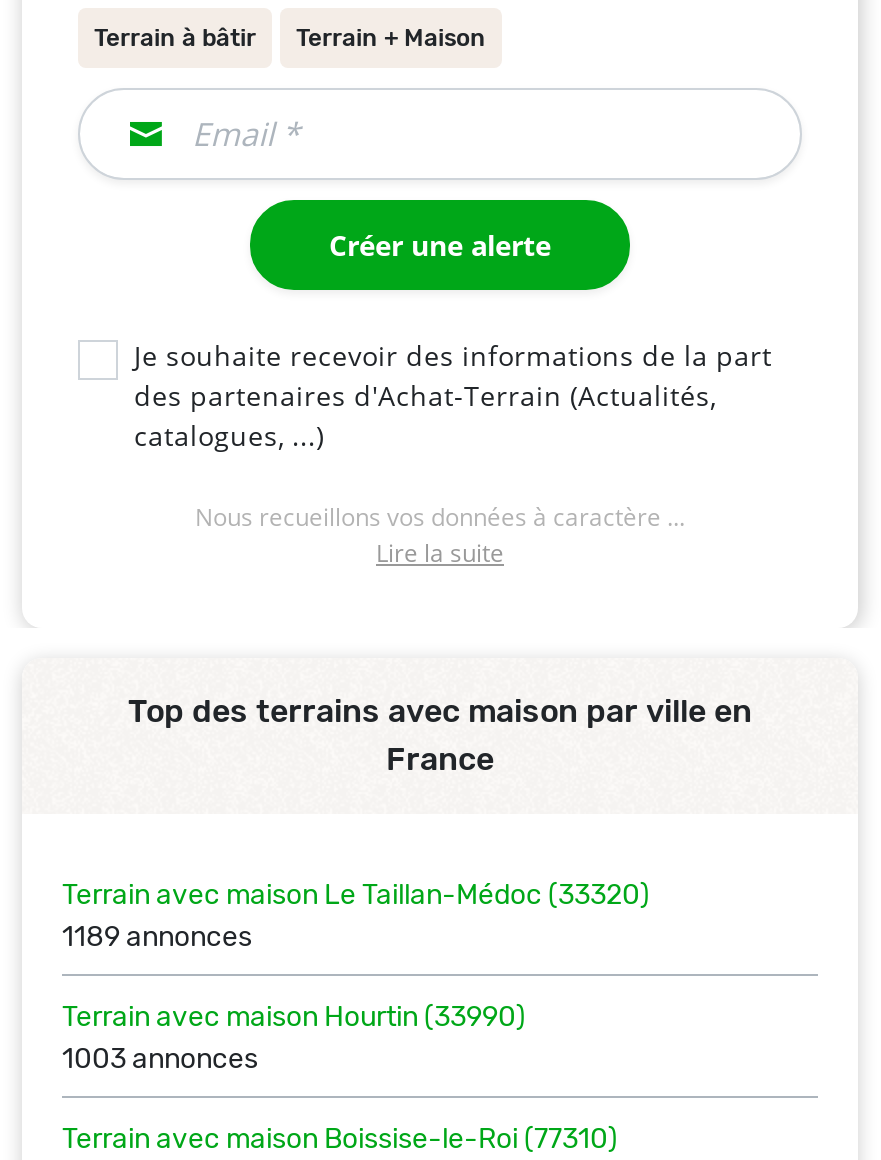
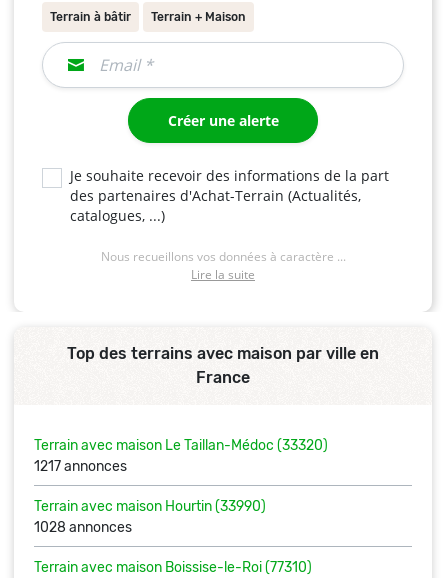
[62,920,252,954] 1189 annonces -> [34,458,127,475] 1217 annonces
[62,1042,258,1076] 1003 annonces -> [34,519,132,536] 1028 annonces

